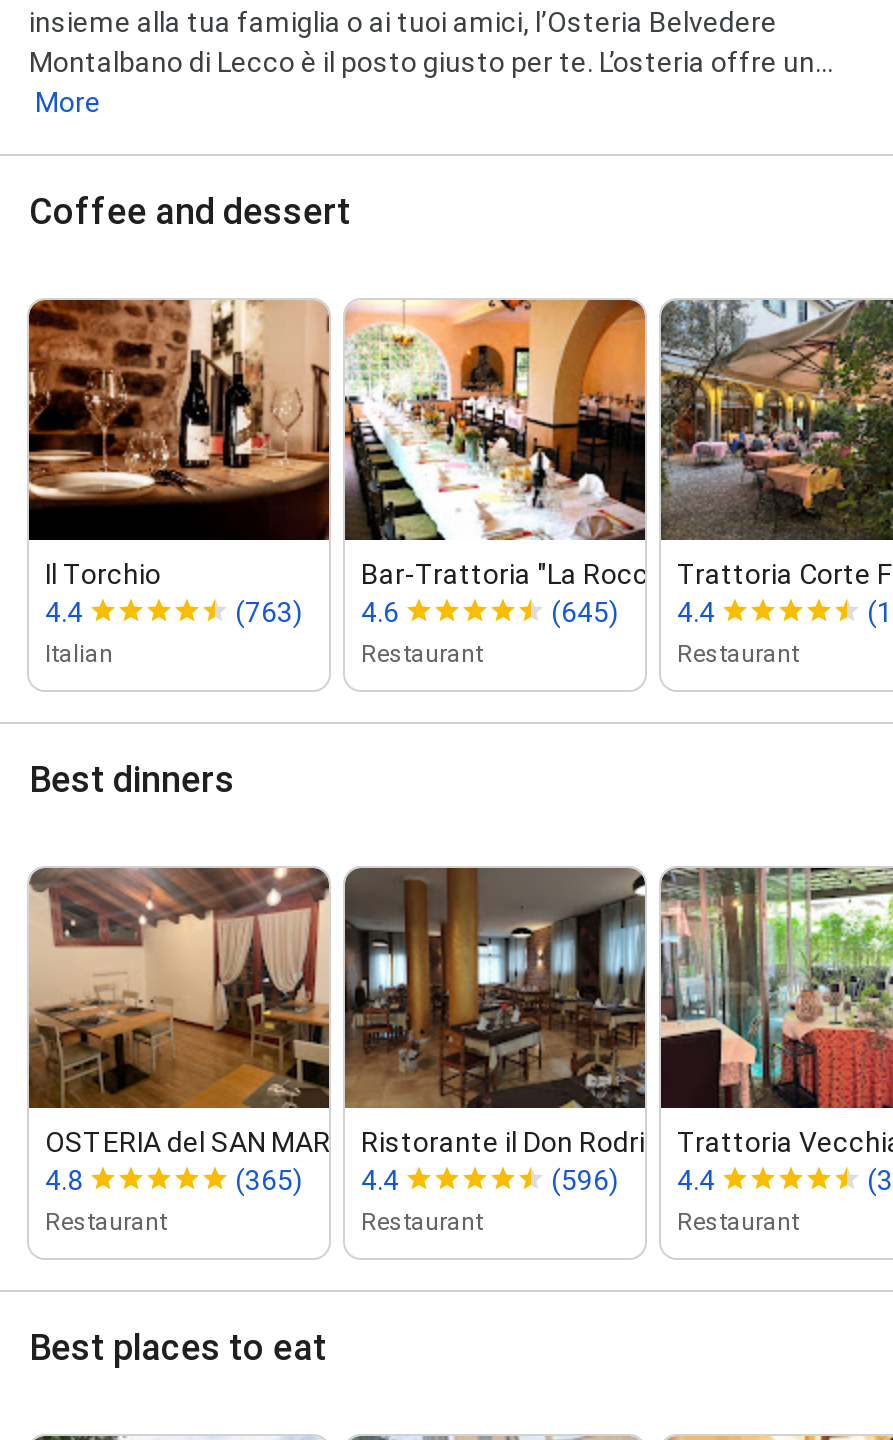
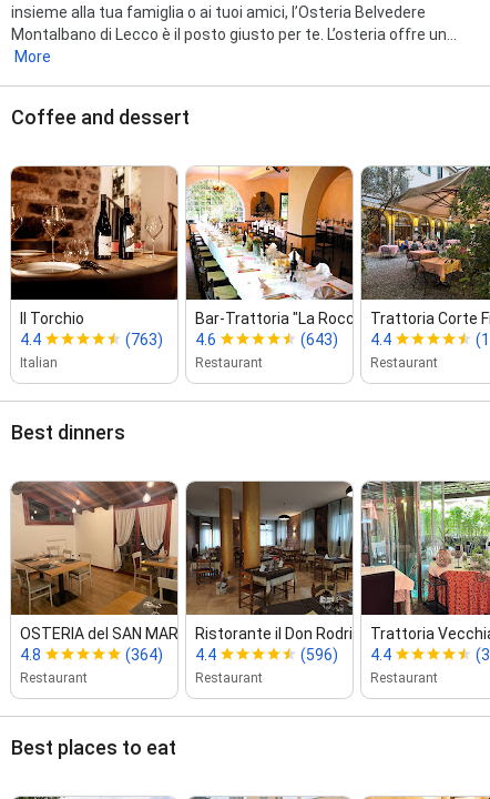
[551,595,715,627] (645) 4.4 -> [300,330,391,348] (643) 4.4
[235,1163,399,1195] (365) 4.4 -> [125,646,216,663] (364) 4.4

